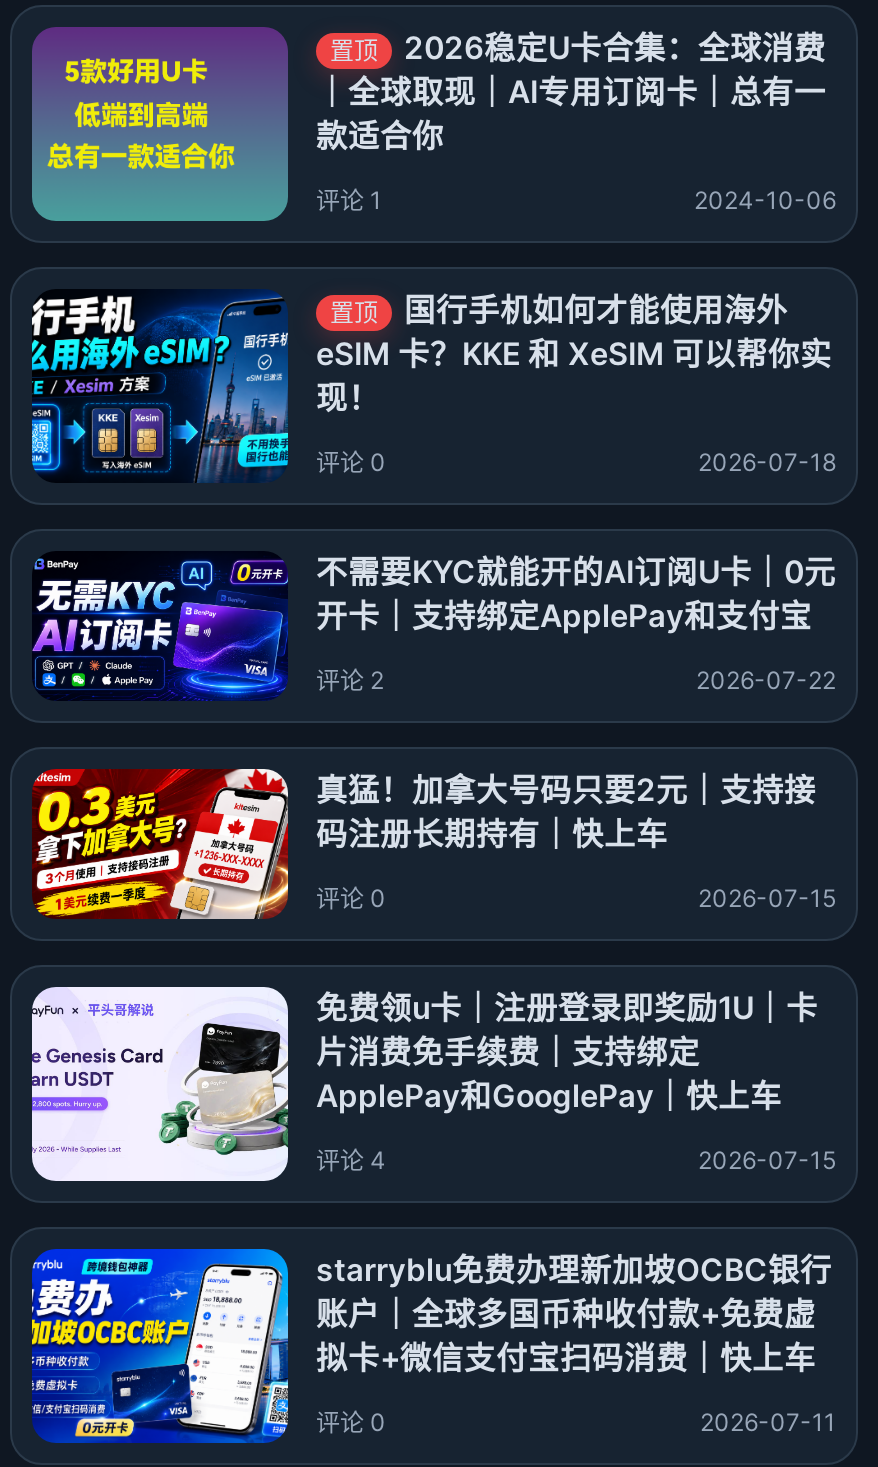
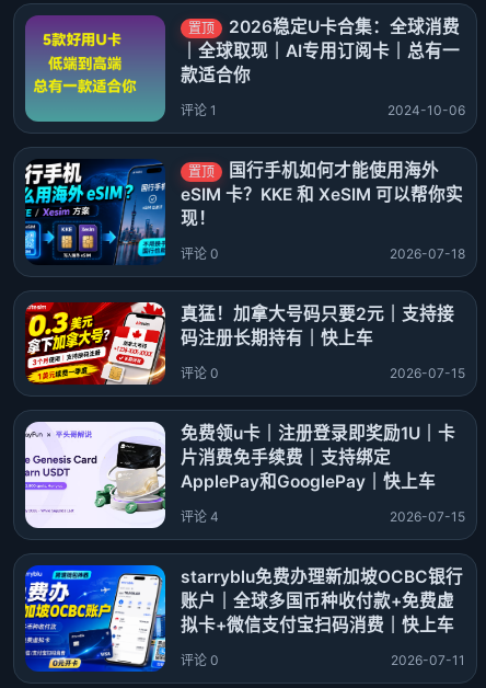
[32,551,836,701] [image] | 不需要KYC就能开的AI订阅U卡｜0元 | 开卡｜支持绑定ApplePay和支付宝 | 评论 2 | 2026-07-22 -> none

